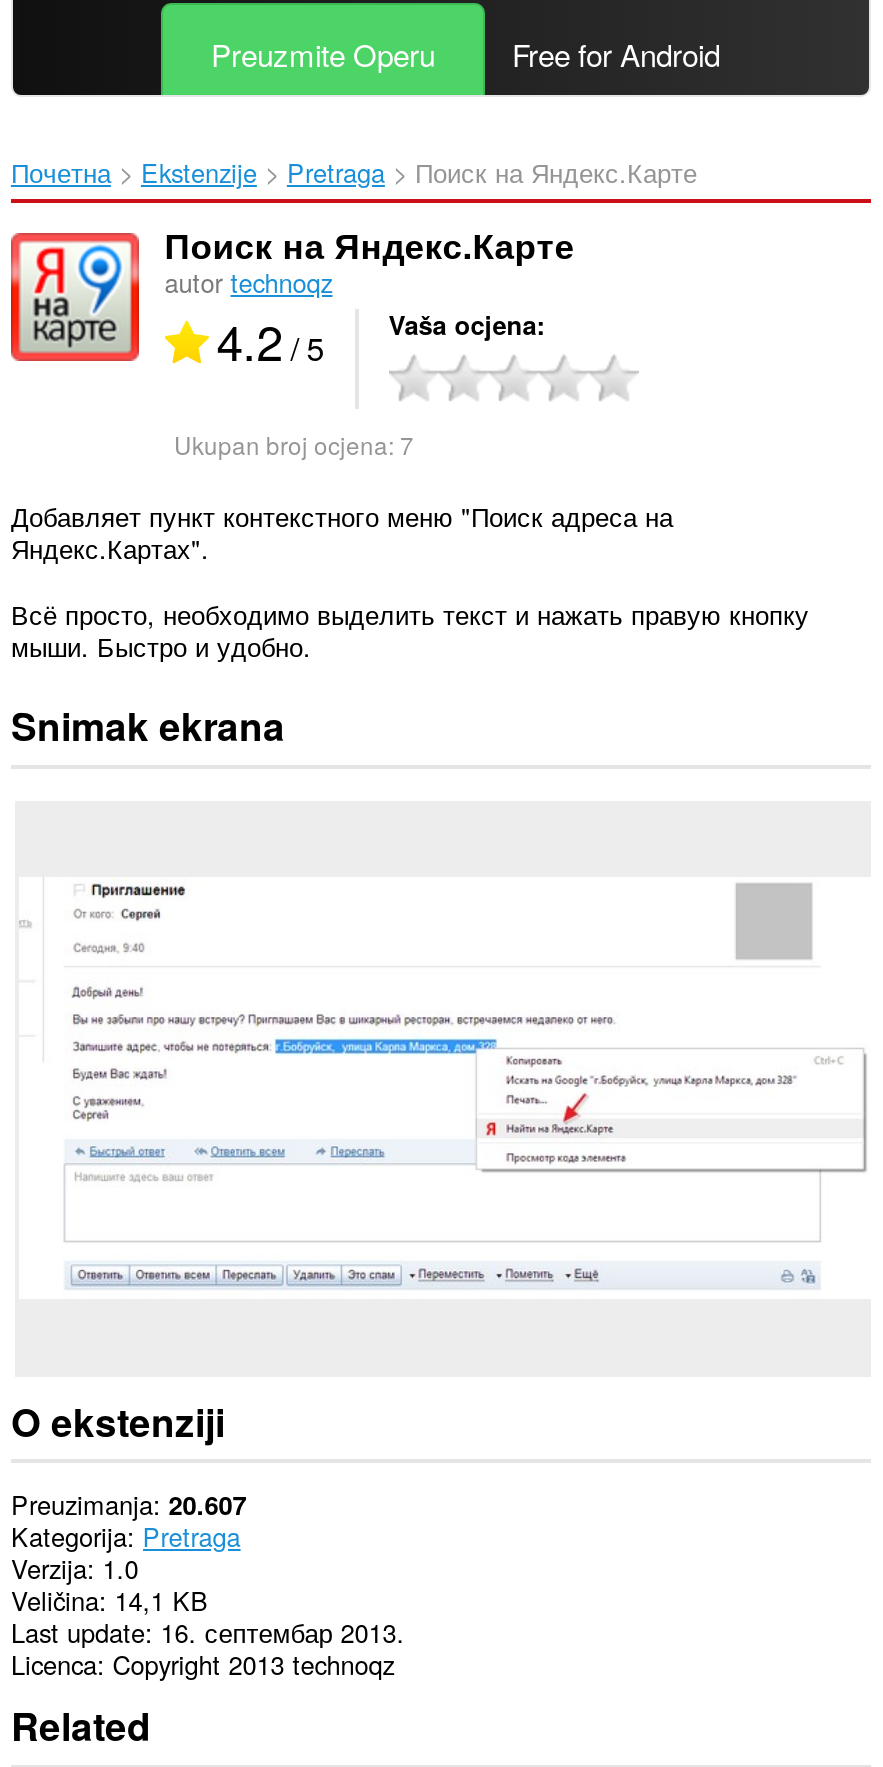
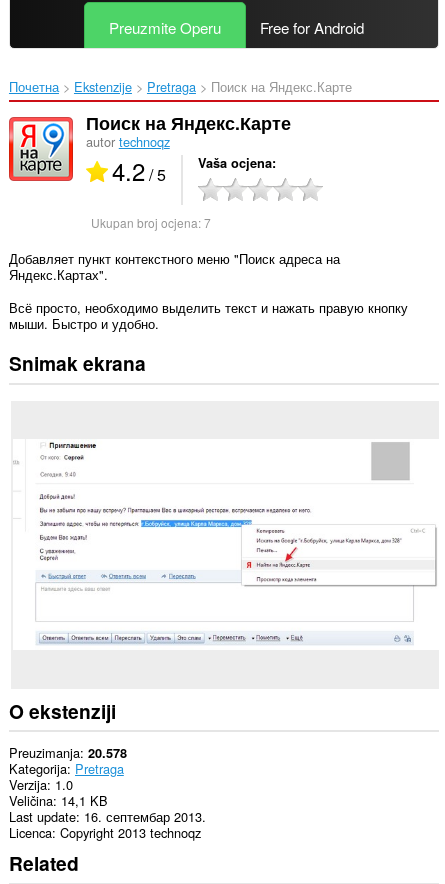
[11,1486,247,1524] Preuzimanja 20.607 -> [9,743,127,762] Preuzimanja 20.578

